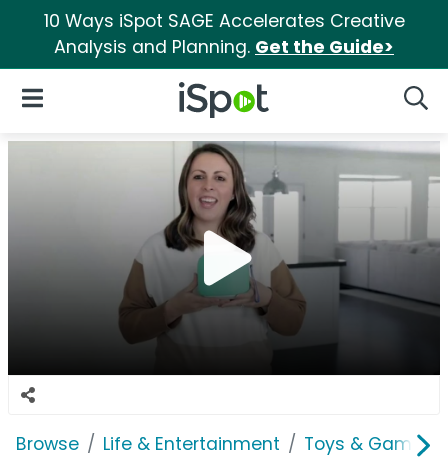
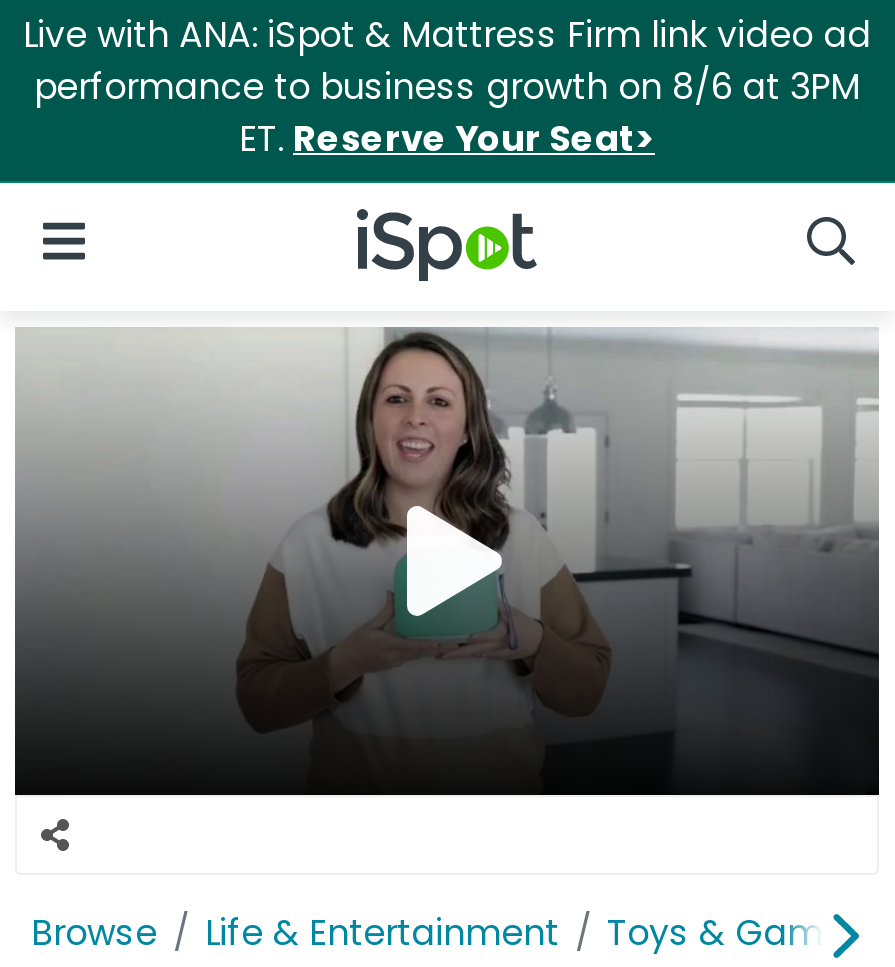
[43,9,404,59] 10 Ways iSpot SAGE Accelerates Creative | Analysis and Planning. Get the Guide> -> [23,11,871,163] Live with ANA: iSpot & Mattress Firm link video ad | performance to business growth on 8/6 at 3PM | ET. Reserve Your Seat>

